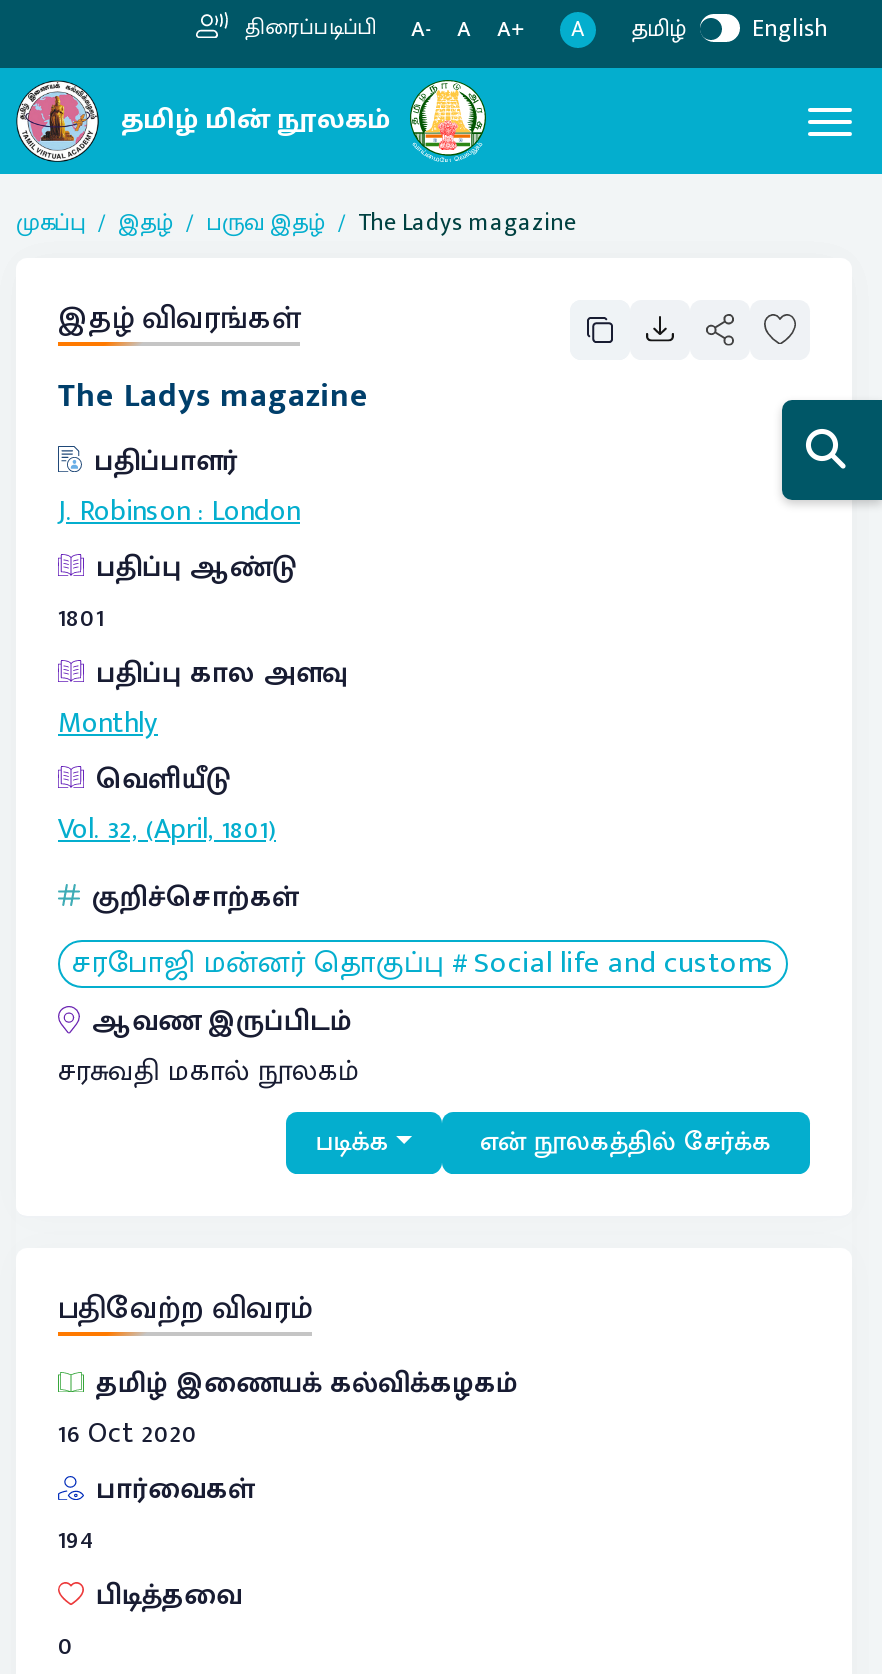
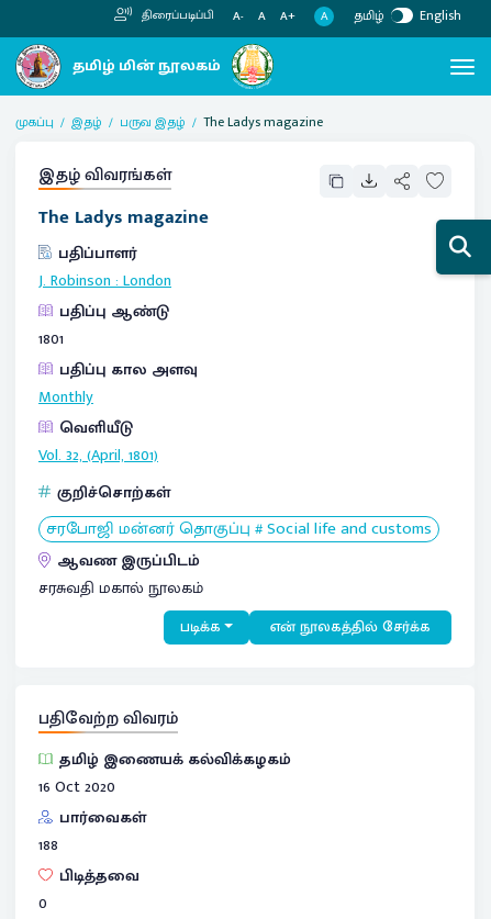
[58,1516,92,1564] 194 -> [38,832,58,859] 188

